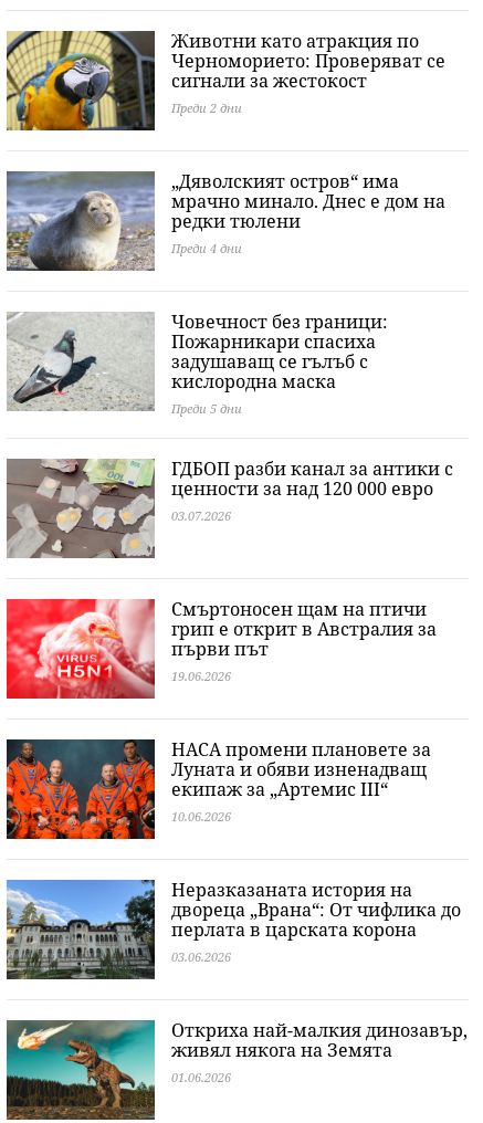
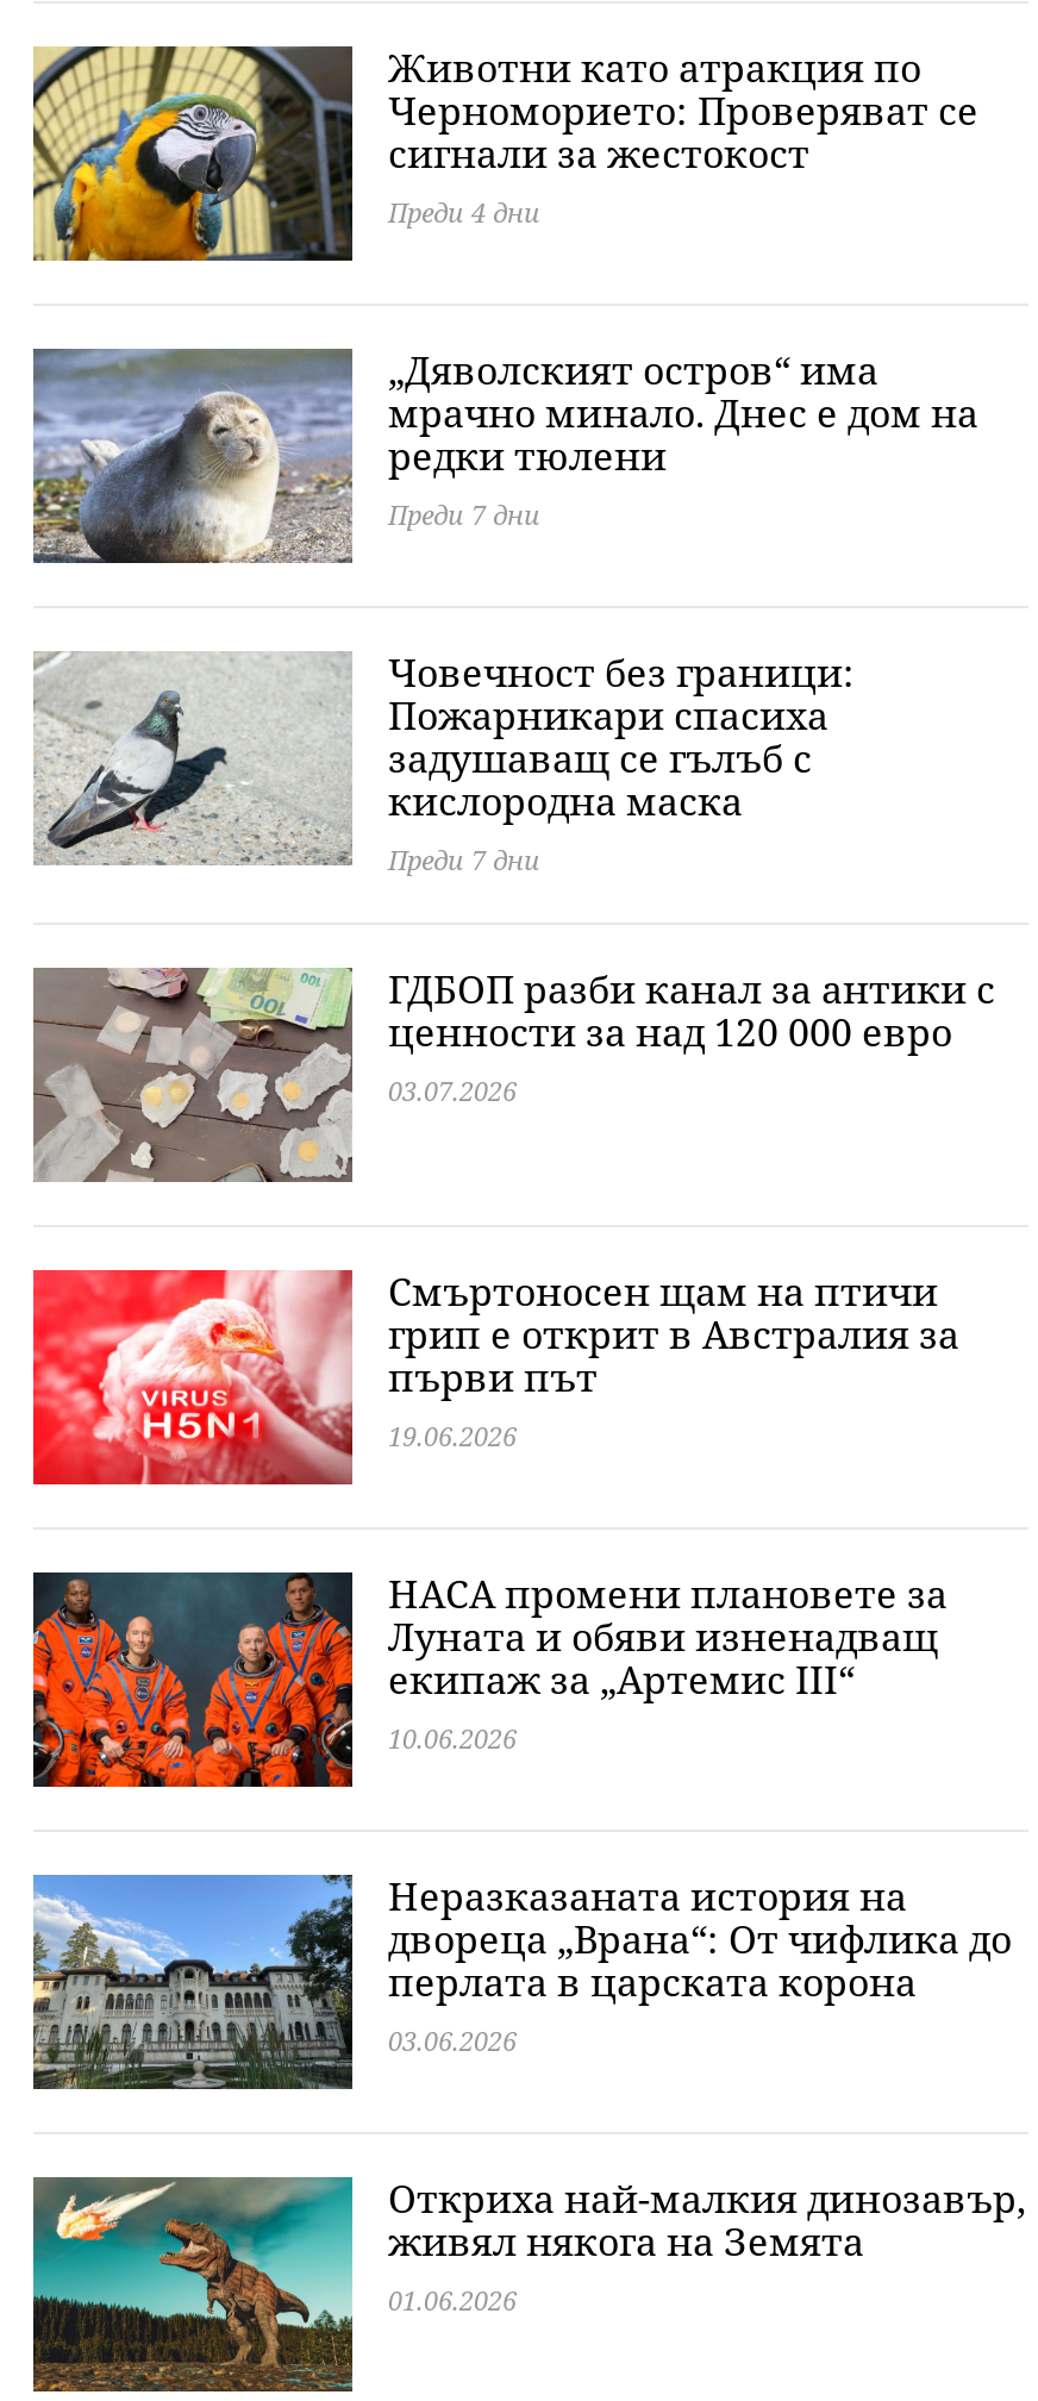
[171,99,242,116] Преди 2 дни -> [388,194,540,230] Преди 4 дни
[171,240,242,256] Преди 4 дни -> [388,496,540,532] Преди 7 дни
[171,400,242,417] Преди 5 дни -> [388,842,540,877] Преди 7 дни

